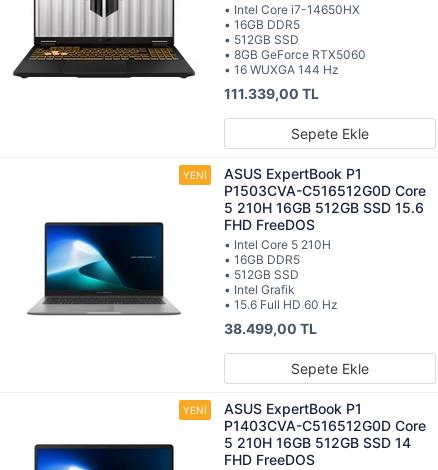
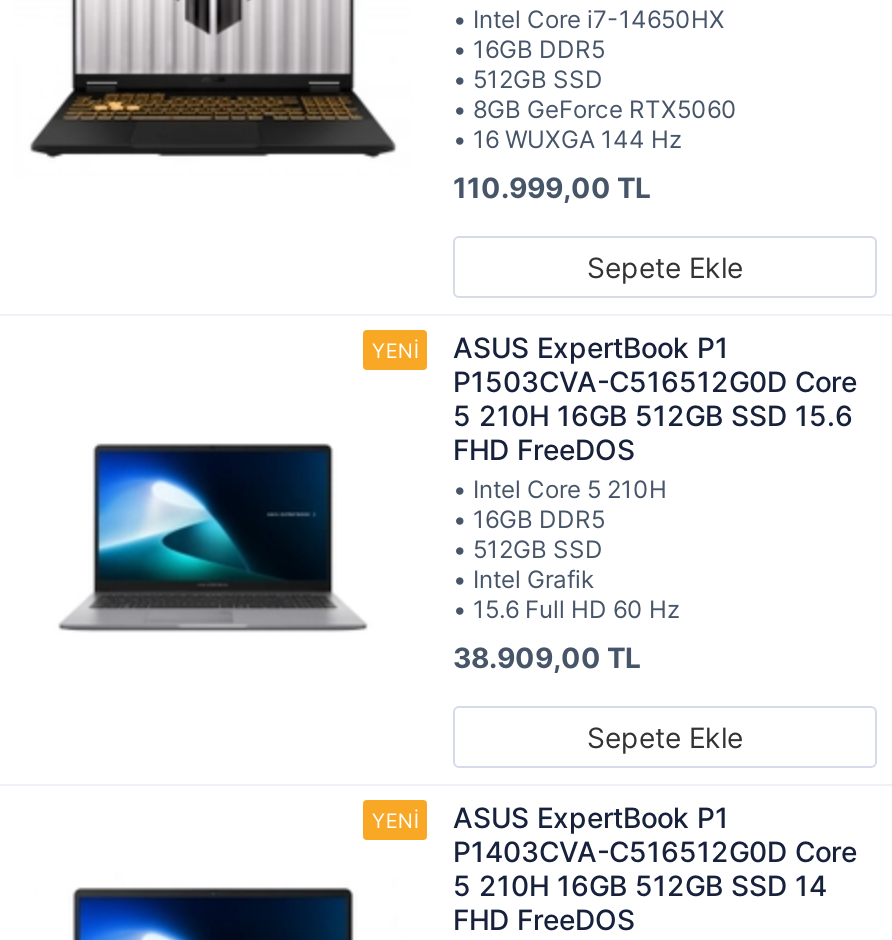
[224,85,319,102] 111.339,00 TL -> [453,170,651,204] 110.999,00 TL
[224,320,317,337] 38.499,00 TL -> [453,640,641,674] 38.909,00 TL

